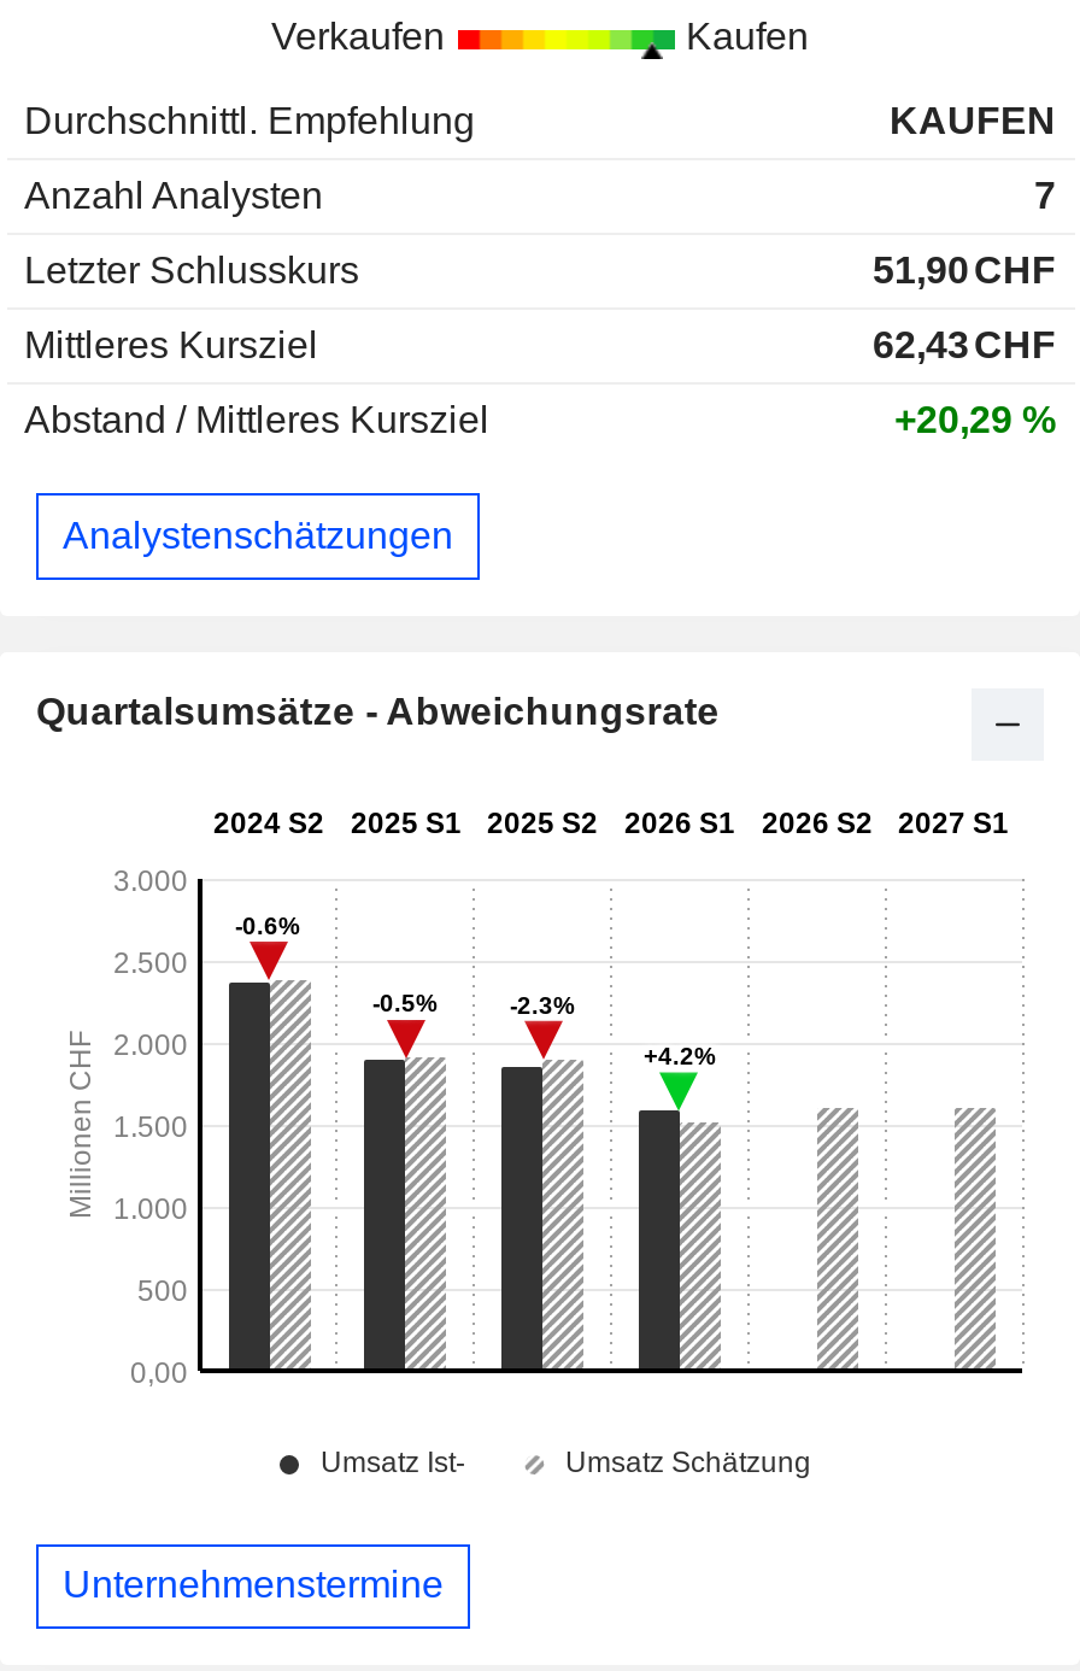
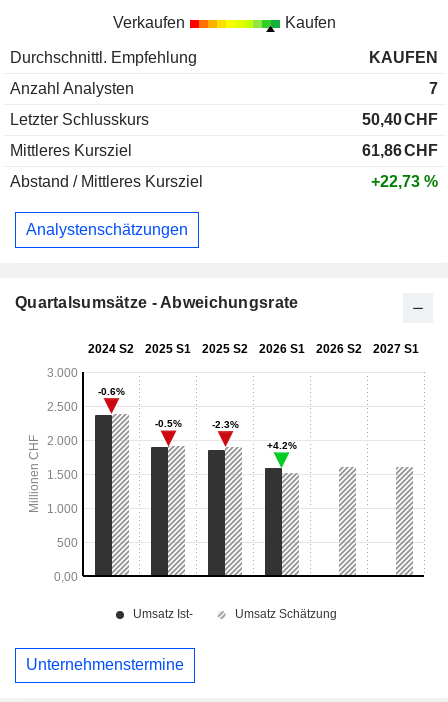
[873,251,1056,292] 51,90 CHF -> [362,111,438,128] 50,40 CHF
[873,325,1056,366] 62,43 CHF -> [362,142,438,159] 61,86 CHF
[894,400,1056,441] +20,29 % -> [371,173,438,190] +22,73 %

